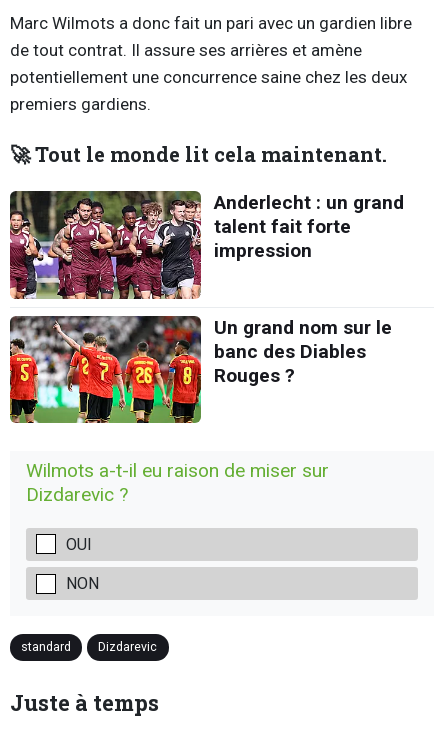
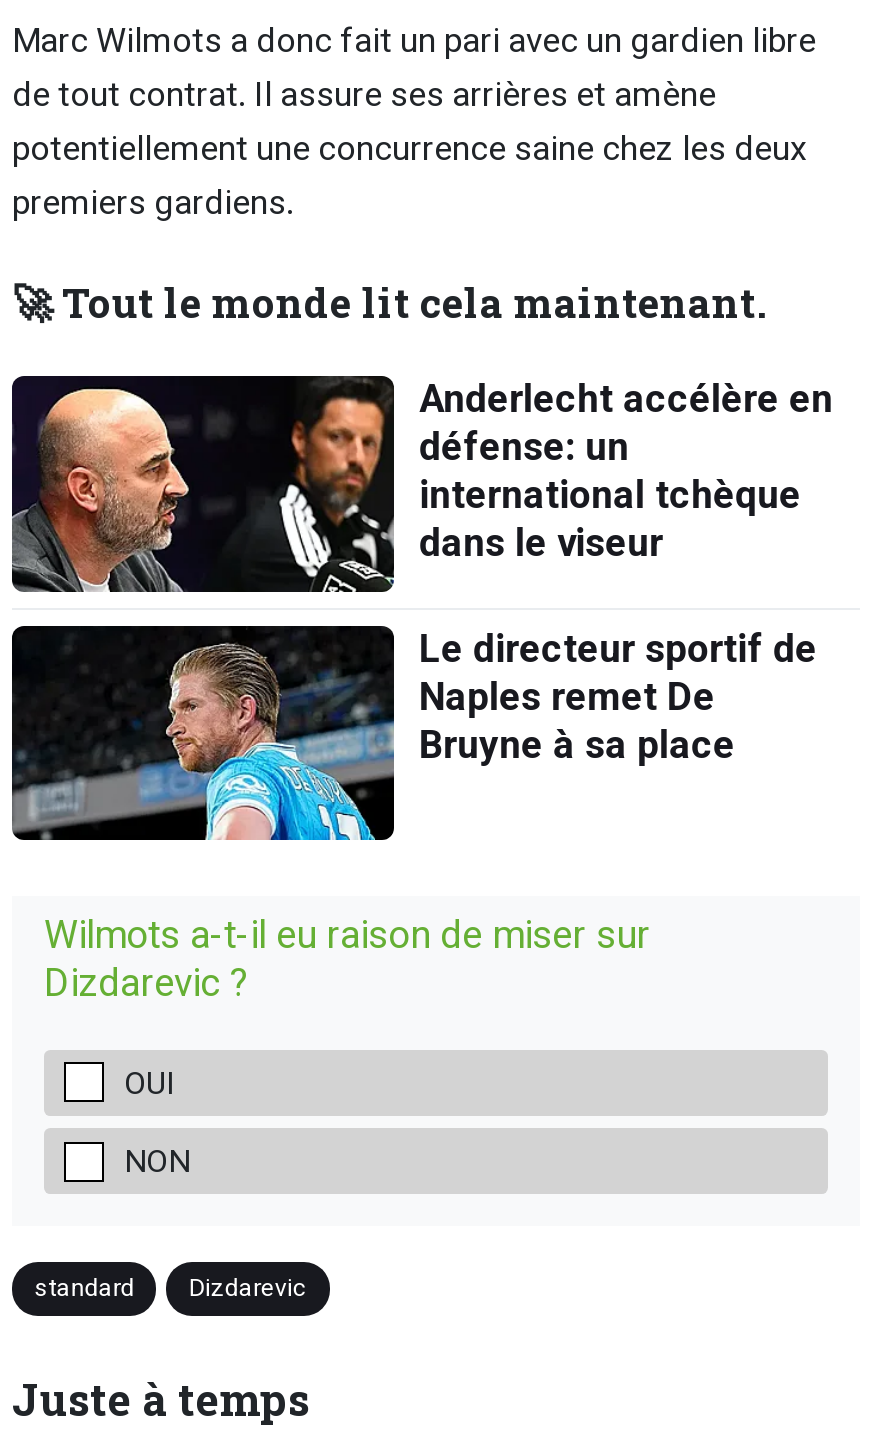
[9,190,404,300] [image] | Anderlecht : un grand | talent fait forte | impression -> [10,374,833,594] [image] | Anderlecht accélère en | défense: un | international tchèque | dans le viseur
[9,315,392,424] [image] | Un grand nom sur le | banc des Diables | Rouges ? -> [10,624,817,842] [image] | Le directeur sportif de | Naples remet De | Bruyne à sa place

